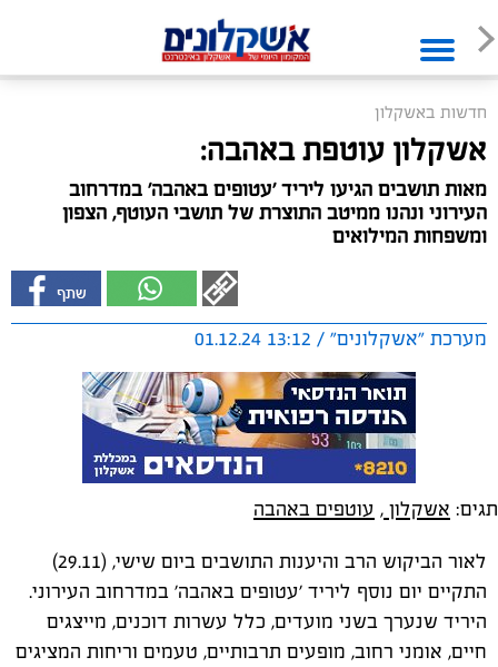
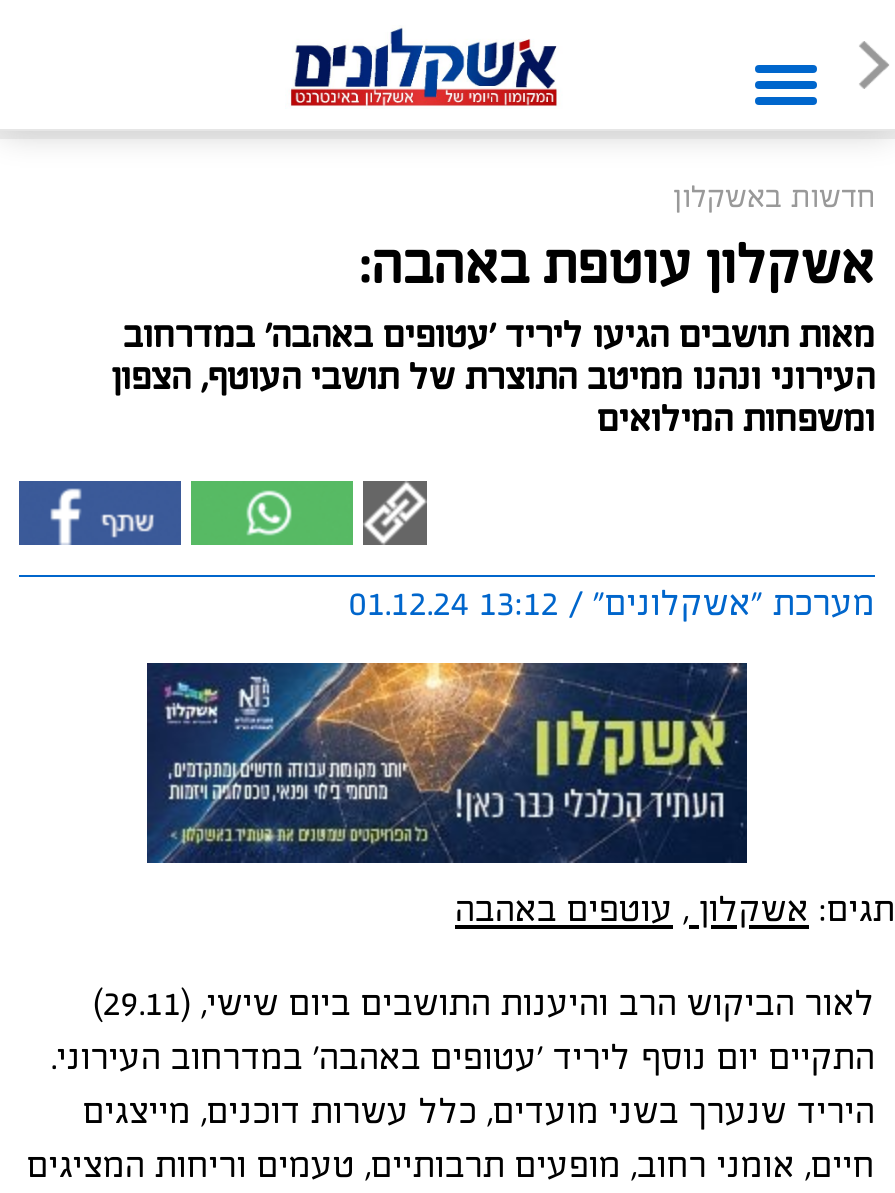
[82,371,417,483] [image] -> [145,661,749,863] [image]

